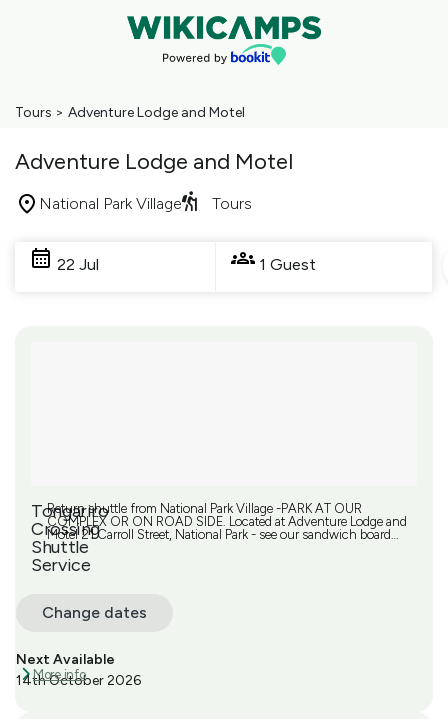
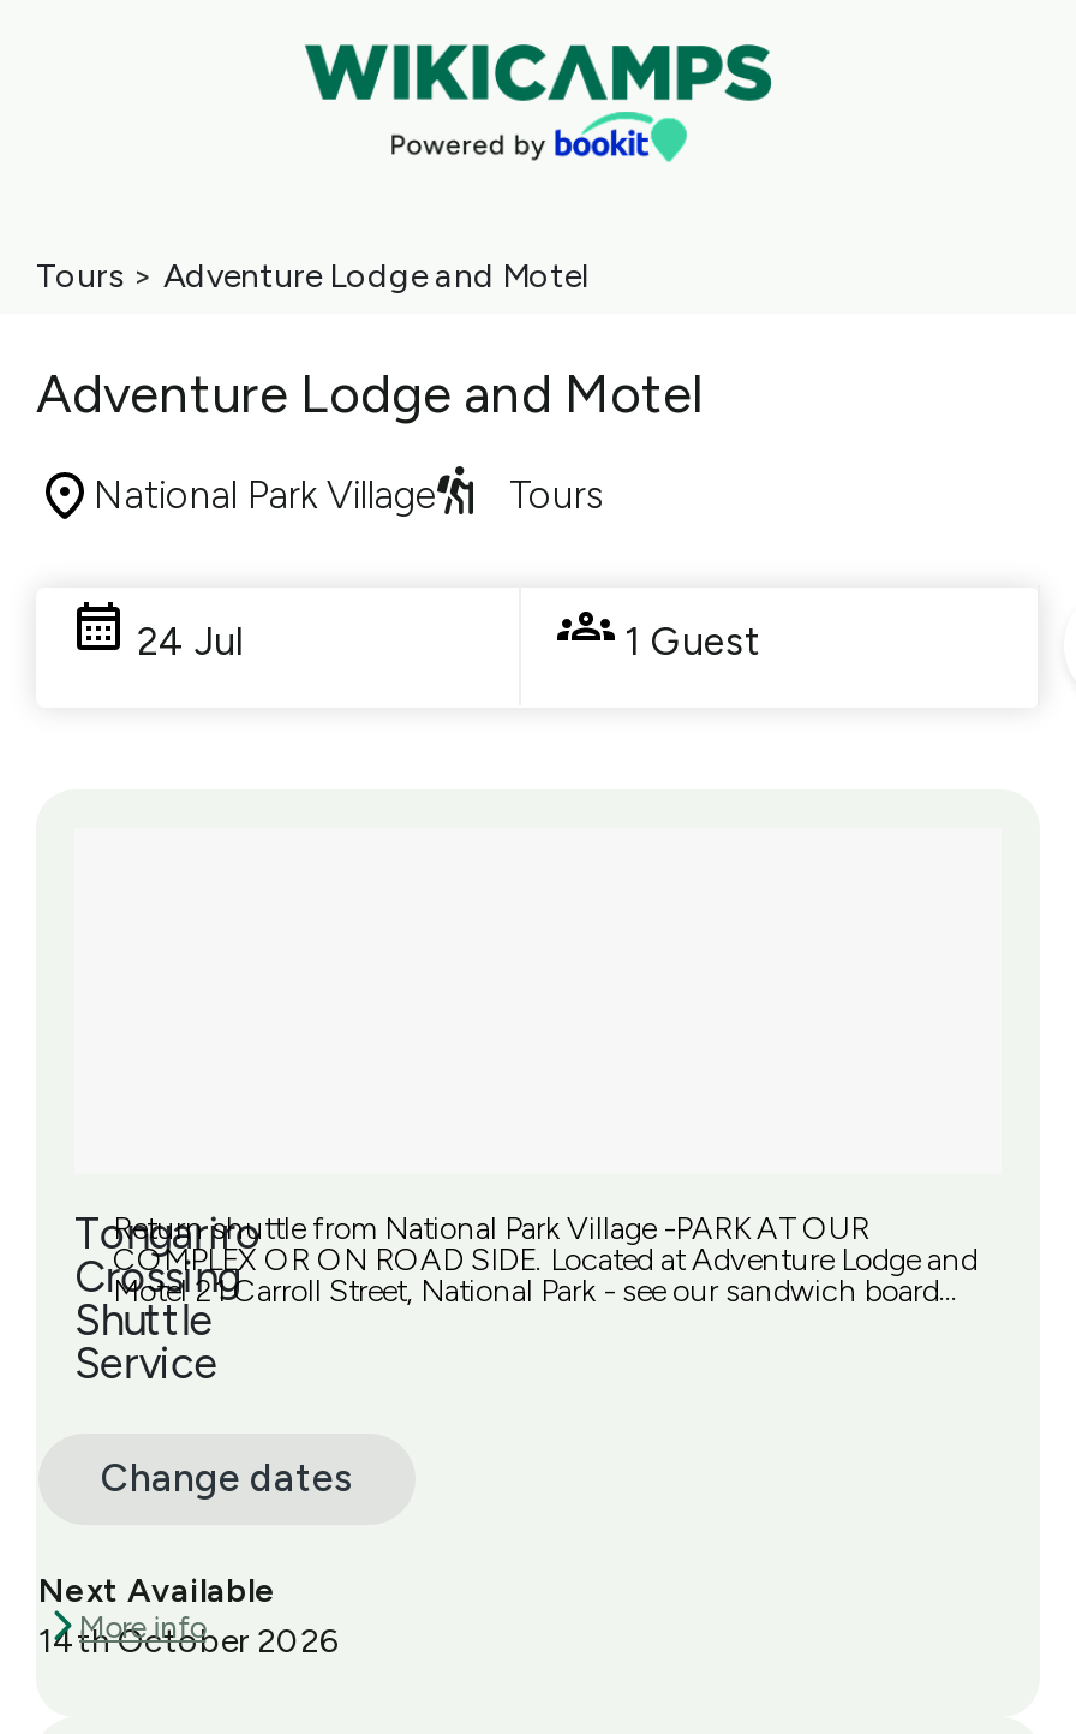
[57,255,99,274] 22 Jul -> [137,619,243,665] 24 Jul

